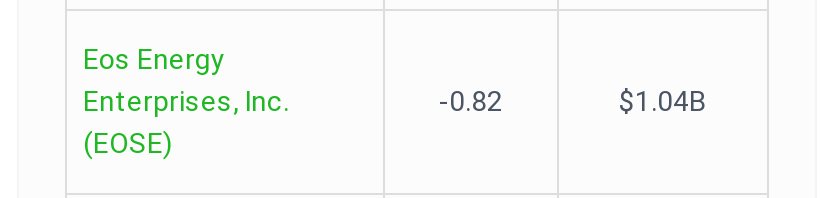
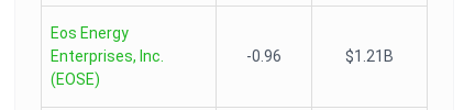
[439,85,707,117] -0.82 | $1.04B -> [246,47,394,65] -0.96 | $1.21B

